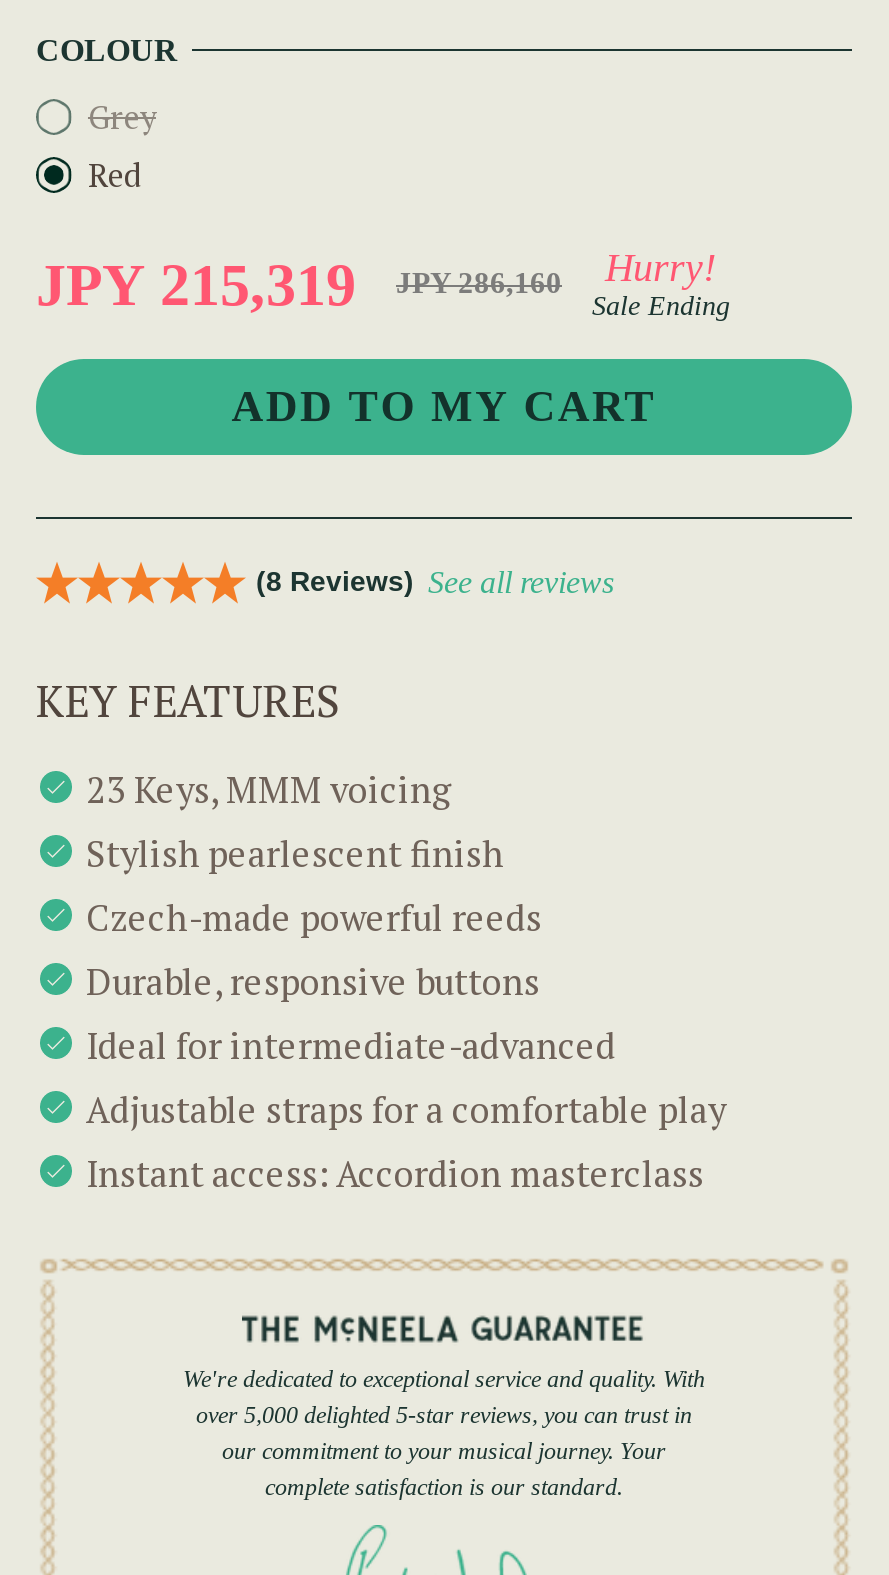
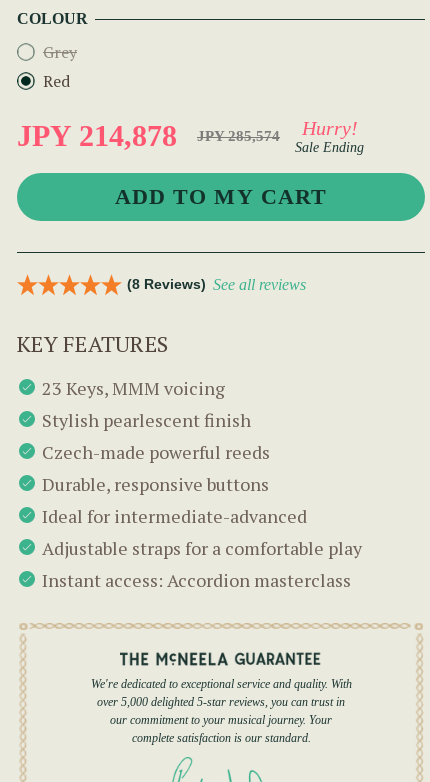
[36,250,356,316] JPY 215,319 -> [17,119,177,152] JPY 214,878
[396,267,562,299] JPY 286,160 -> [197,128,280,144] JPY 285,574

